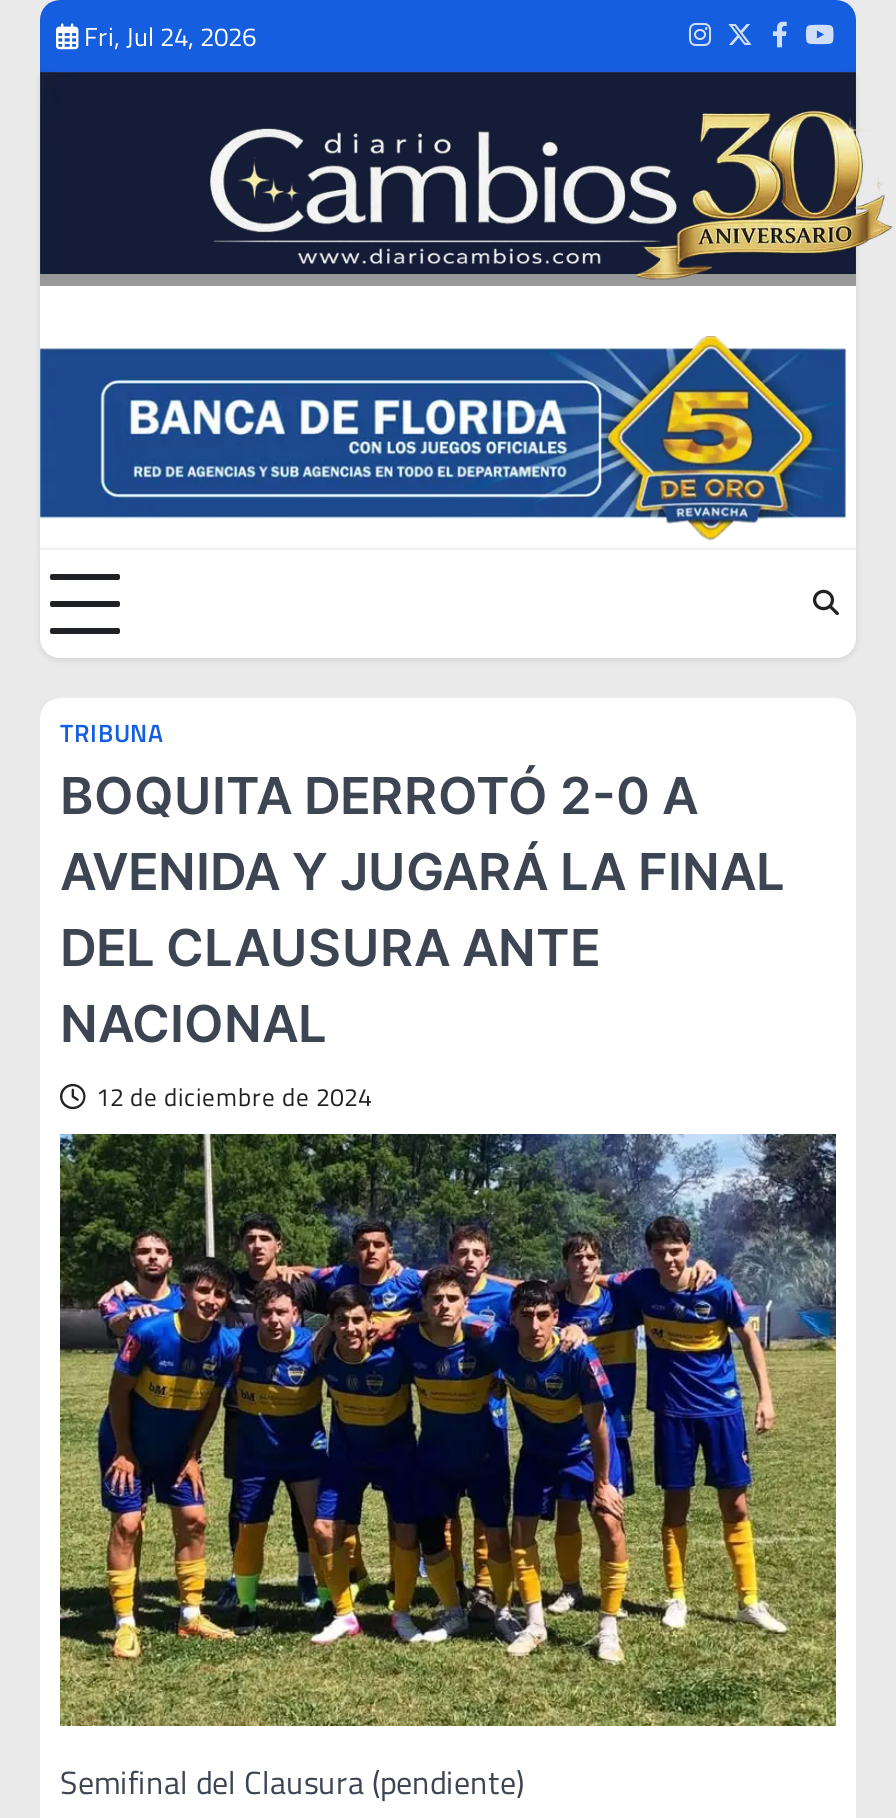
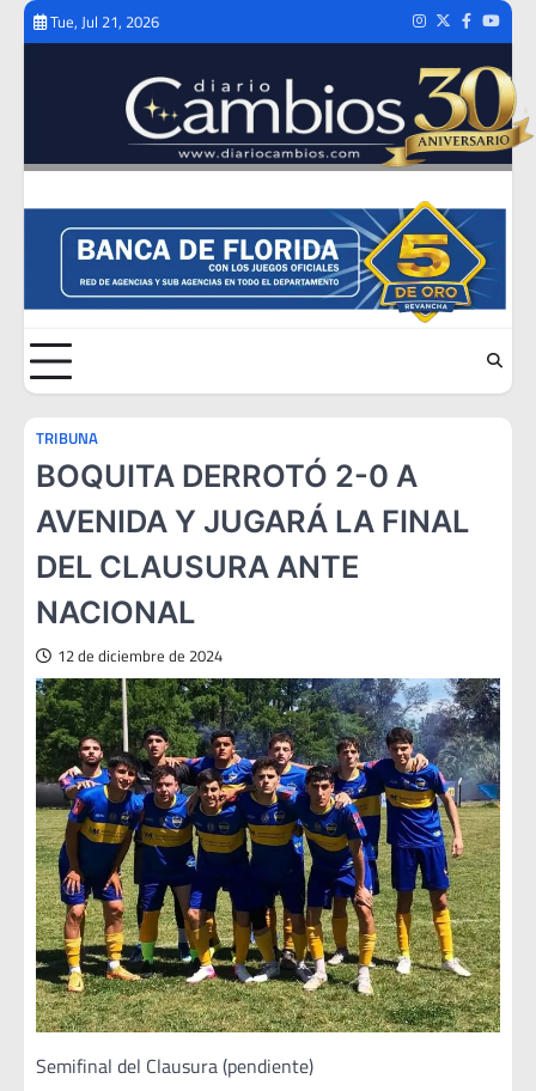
[84,15,256,55] Fri, Jul 24, 2026 -> [50,9,159,33] Tue, Jul 21, 2026

